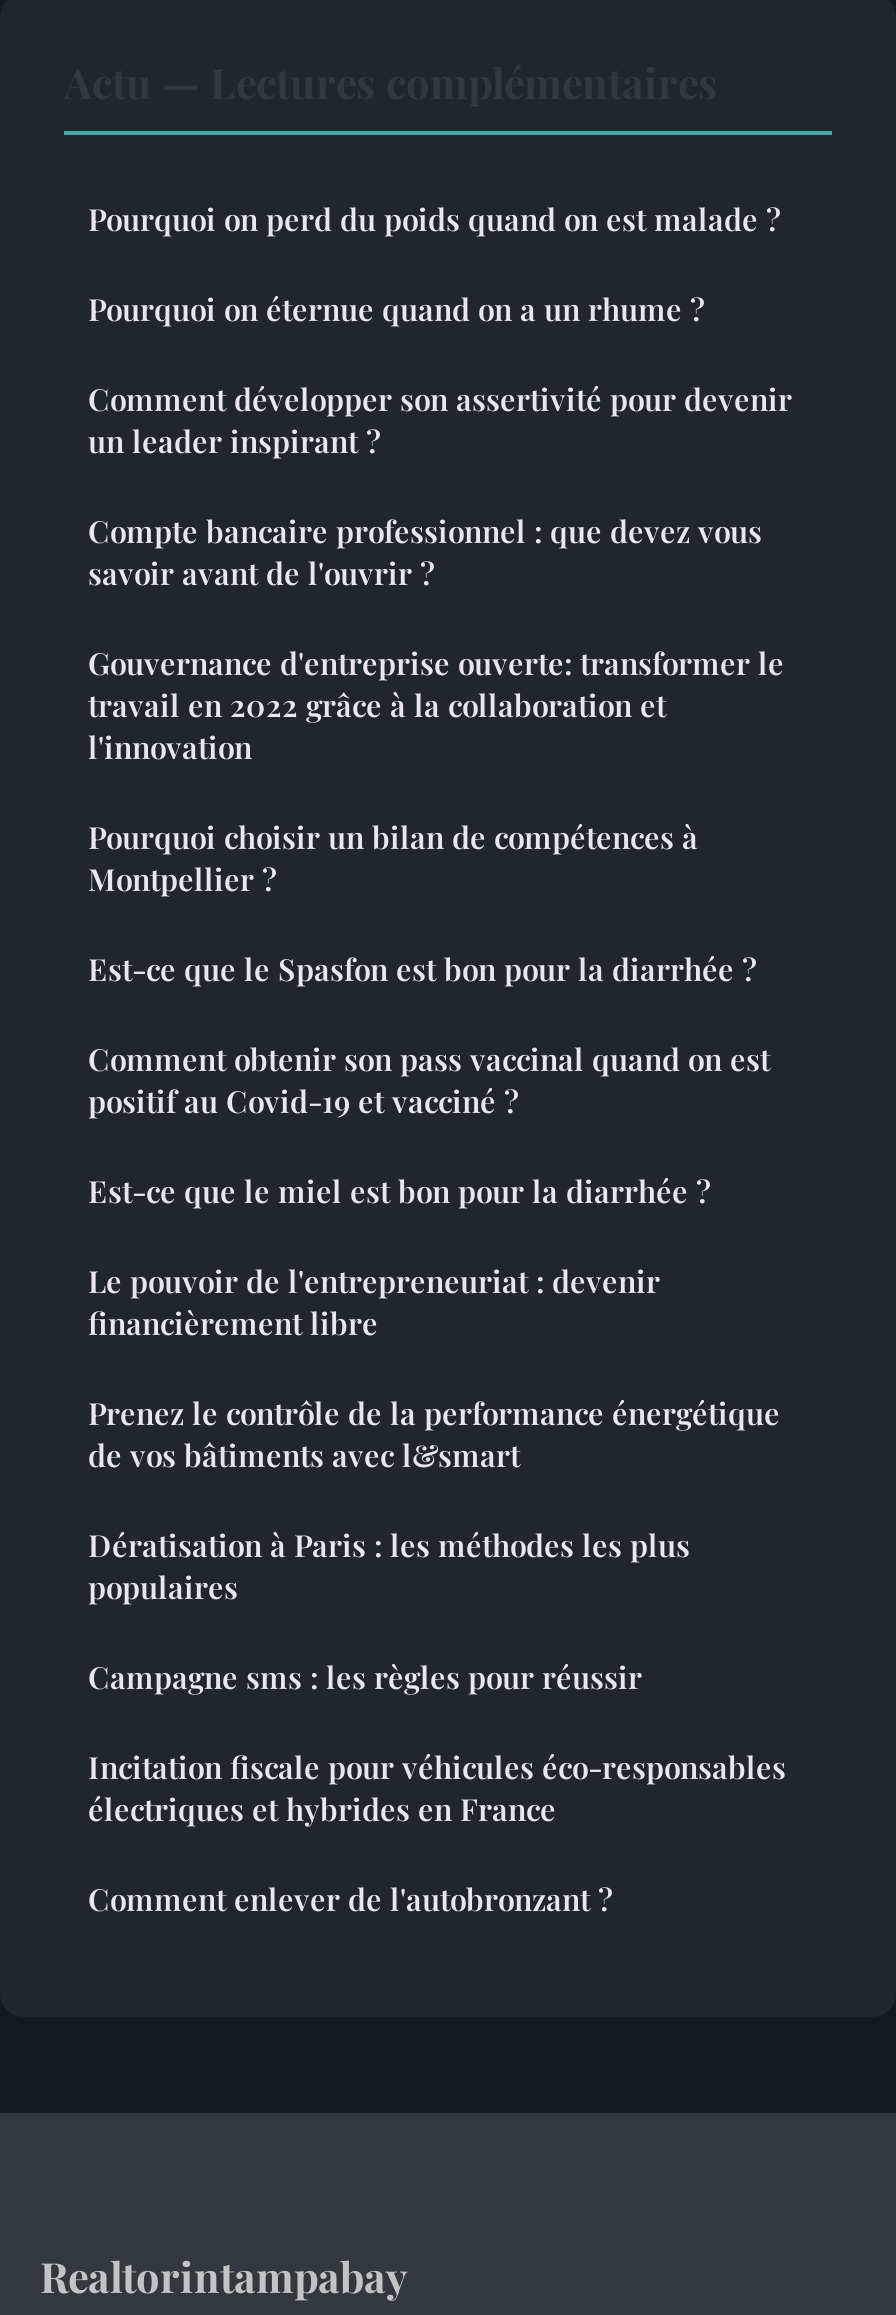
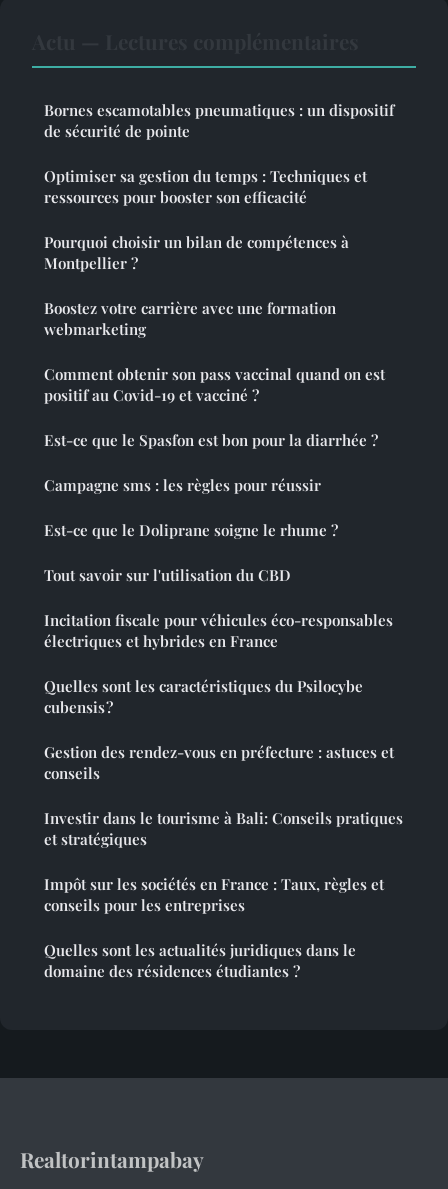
[88,199,792,767] Pourquoi on perd du poids quand on est malade ? | Pourquoi on éternue quand on a un rhume ? | Comment développer son assertivité pour devenir | un leader inspirant ? | Compte bancaire professionnel : que devez vous | savoir avant de l'ouvrir ? | Gouvernance d'entreprise ouverte: transformer le | travail en 2022 grâce à la collaboration et | l'innovation -> [44,100,394,207] Bornes escamotables pneumatiques : un dispositif | de sécurité de pointe | Optimiser sa gestion du temps : Techniques et | ressources pour booster son efficacité
moved [88,817,698,899] -> [44,232,349,273]: Pourquoi choisir un bilan de compétences à | Montpellier ?
none -> [44,298,336,339] Boostez votre carrière avec une formation | webmarketing
moved [88,949,756,989] -> [44,430,378,450]: Est-ce que le Spasfon est bon pour la diarrhée ?
moved [88,1039,770,1121] -> [44,364,385,405]: Comment obtenir son pass vaccinal quand on est | positif au Covid-19 et vacciné ?
[88,1171,780,1607] Est-ce que le miel est bon pour la diarrhée ? | Le pouvoir de l'entrepreneuriat : devenir | financièrement libre | Prenez le contrôle de la performance énergétique | de vos bâtiments avec l&smart | Dératisation à Paris : les méthodes les plus | populaires -> none
moved [88,1657,642,1697] -> [44,475,321,495]: Campagne sms : les règles pour réussir
none -> [44,520,338,585] Est-ce que le Doliprane soigne le rhume ? | Tout savoir sur l'utilisation du CBD
moved [88,1747,786,1829] -> [44,610,393,651]: Incitation fiscale pour véhicules éco-responsables | électriques et hybrides en France
[88,1879,612,1919] Comment enlever de l'autobronzant ? -> [44,676,403,981] Quelles sont les caractéristiques du Psilocybe | cubensis ? | Gestion des rendez-vous en préfecture : astuces et | conseils | Investir dans le tourisme à Bali: Conseils pratiques | et stratégiques | Impôt sur les sociétés en France : Taux, règles et | conseils pour les entreprises | Quelles sont les actualités juridiques dans le | domaine des résidences étudiantes ?

